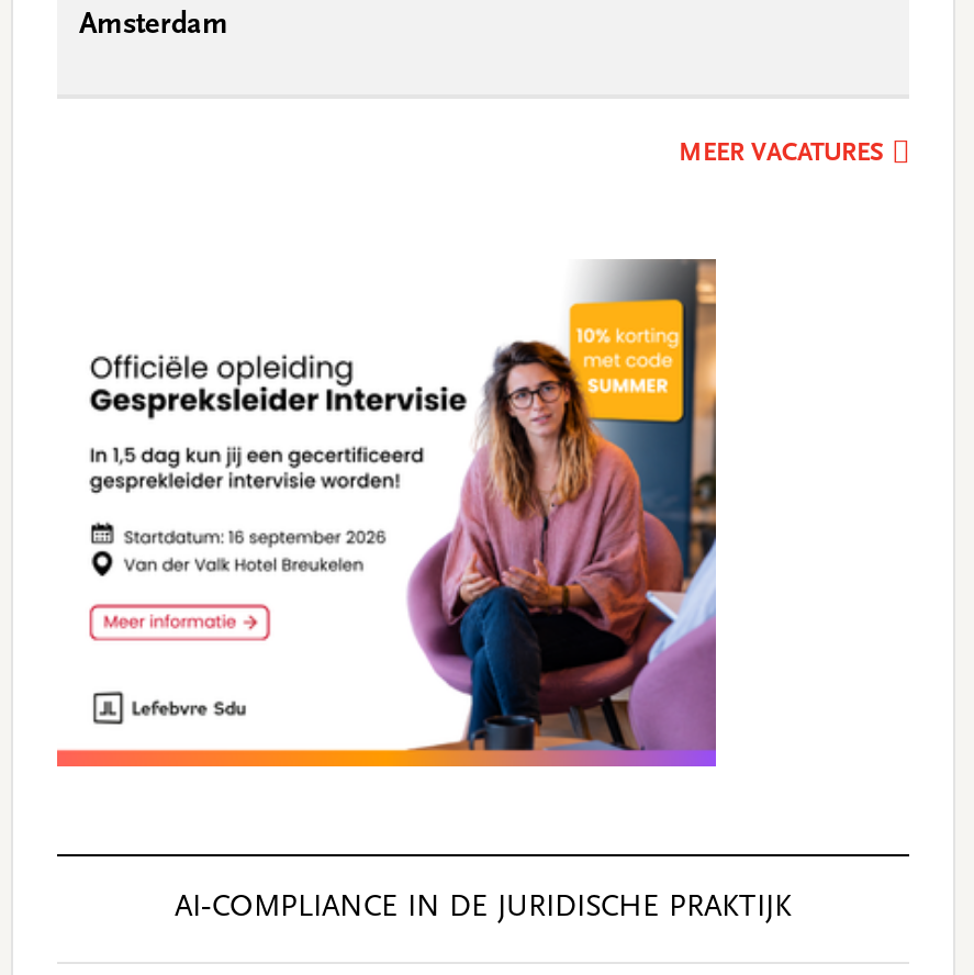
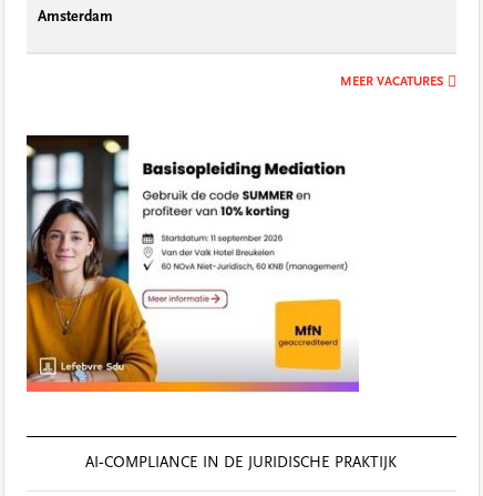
[57,257,718,753] [image] -> [25,134,359,384] [image]

